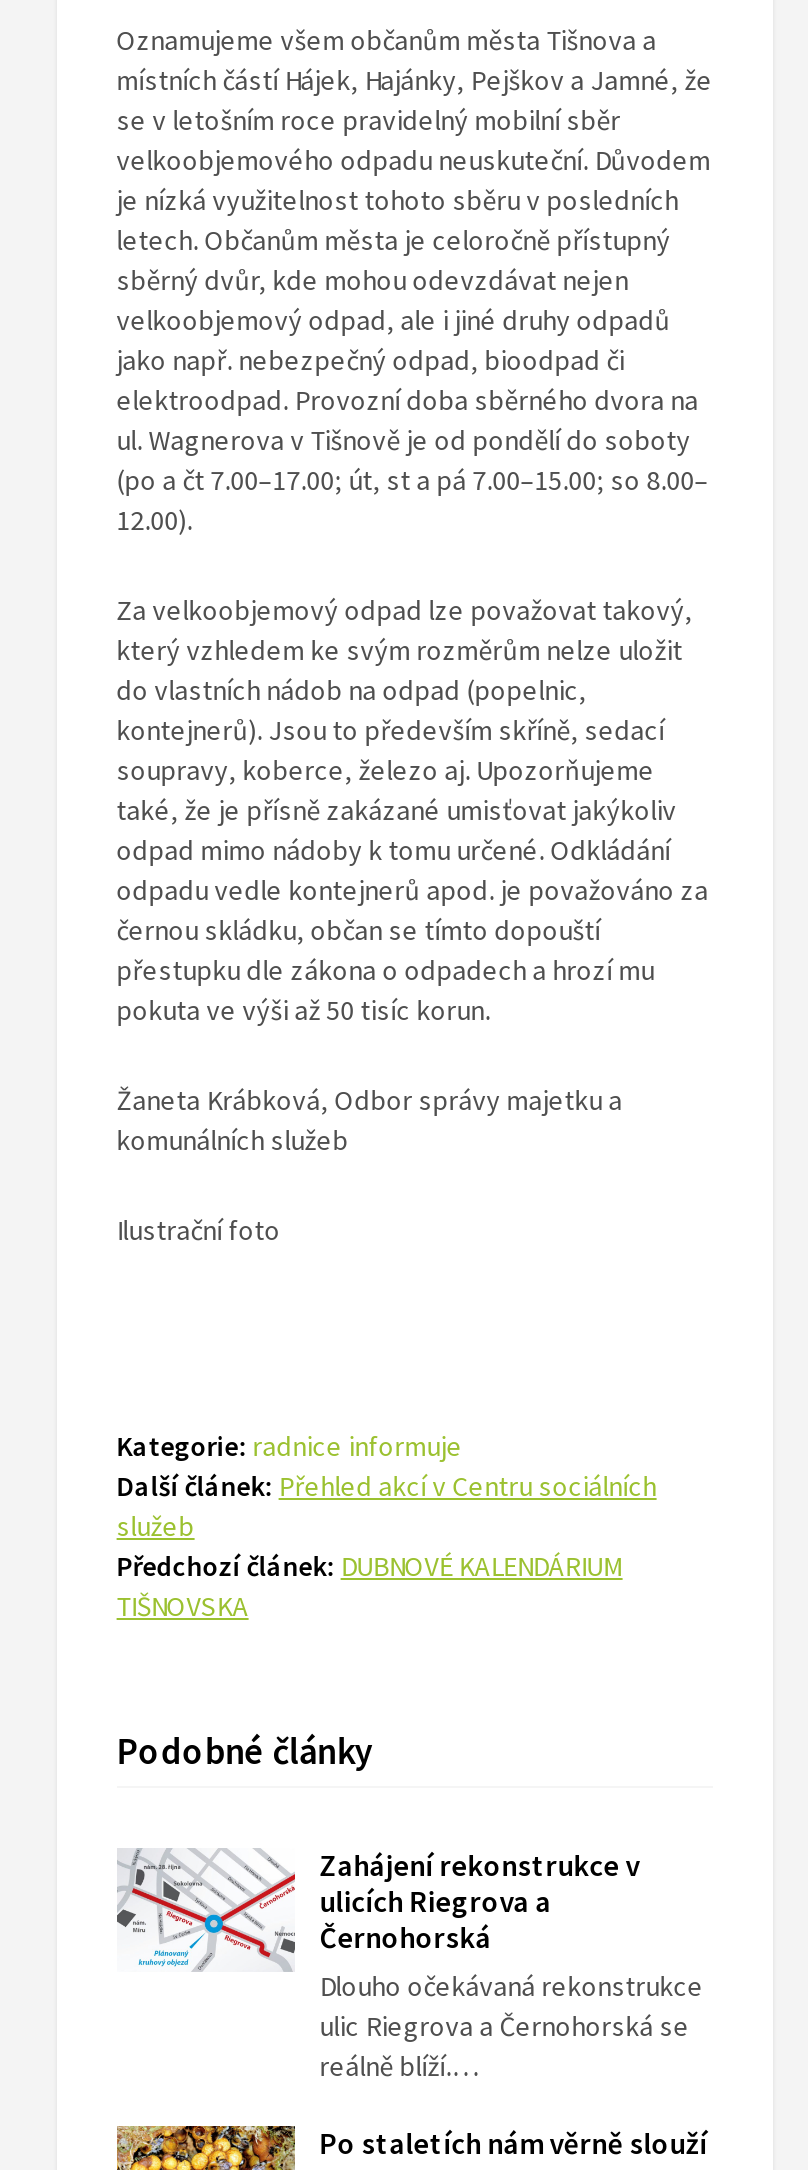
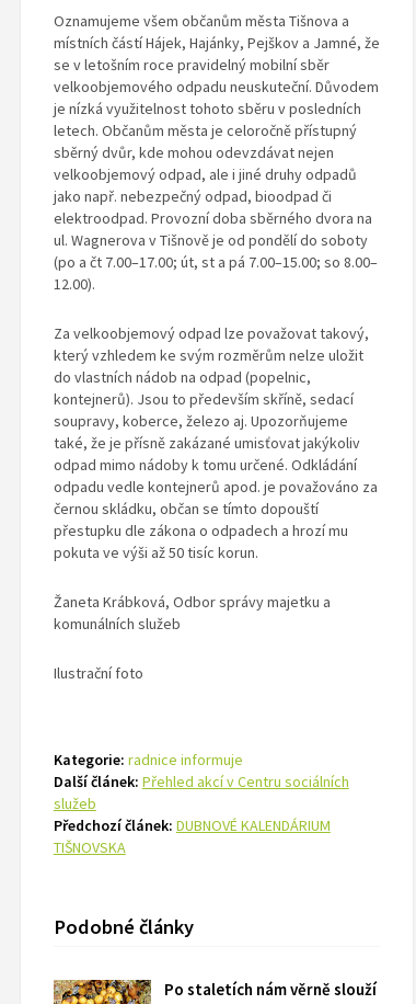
[115,1846,703,2084] [image] | Zahájení rekonstrukce v | ulicích Riegrova a | Černohorská | Dlouho očekávaná rekonstrukce | ulic Riegrova a Černohorská se | reálně blíží.… -> none

